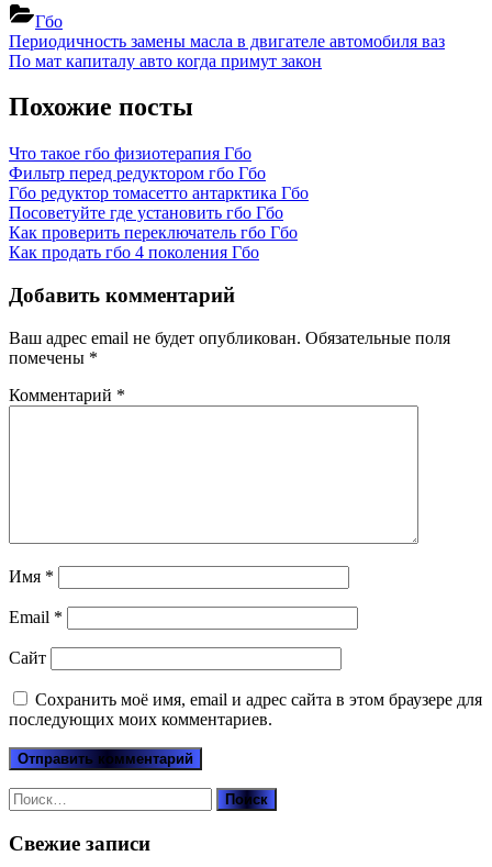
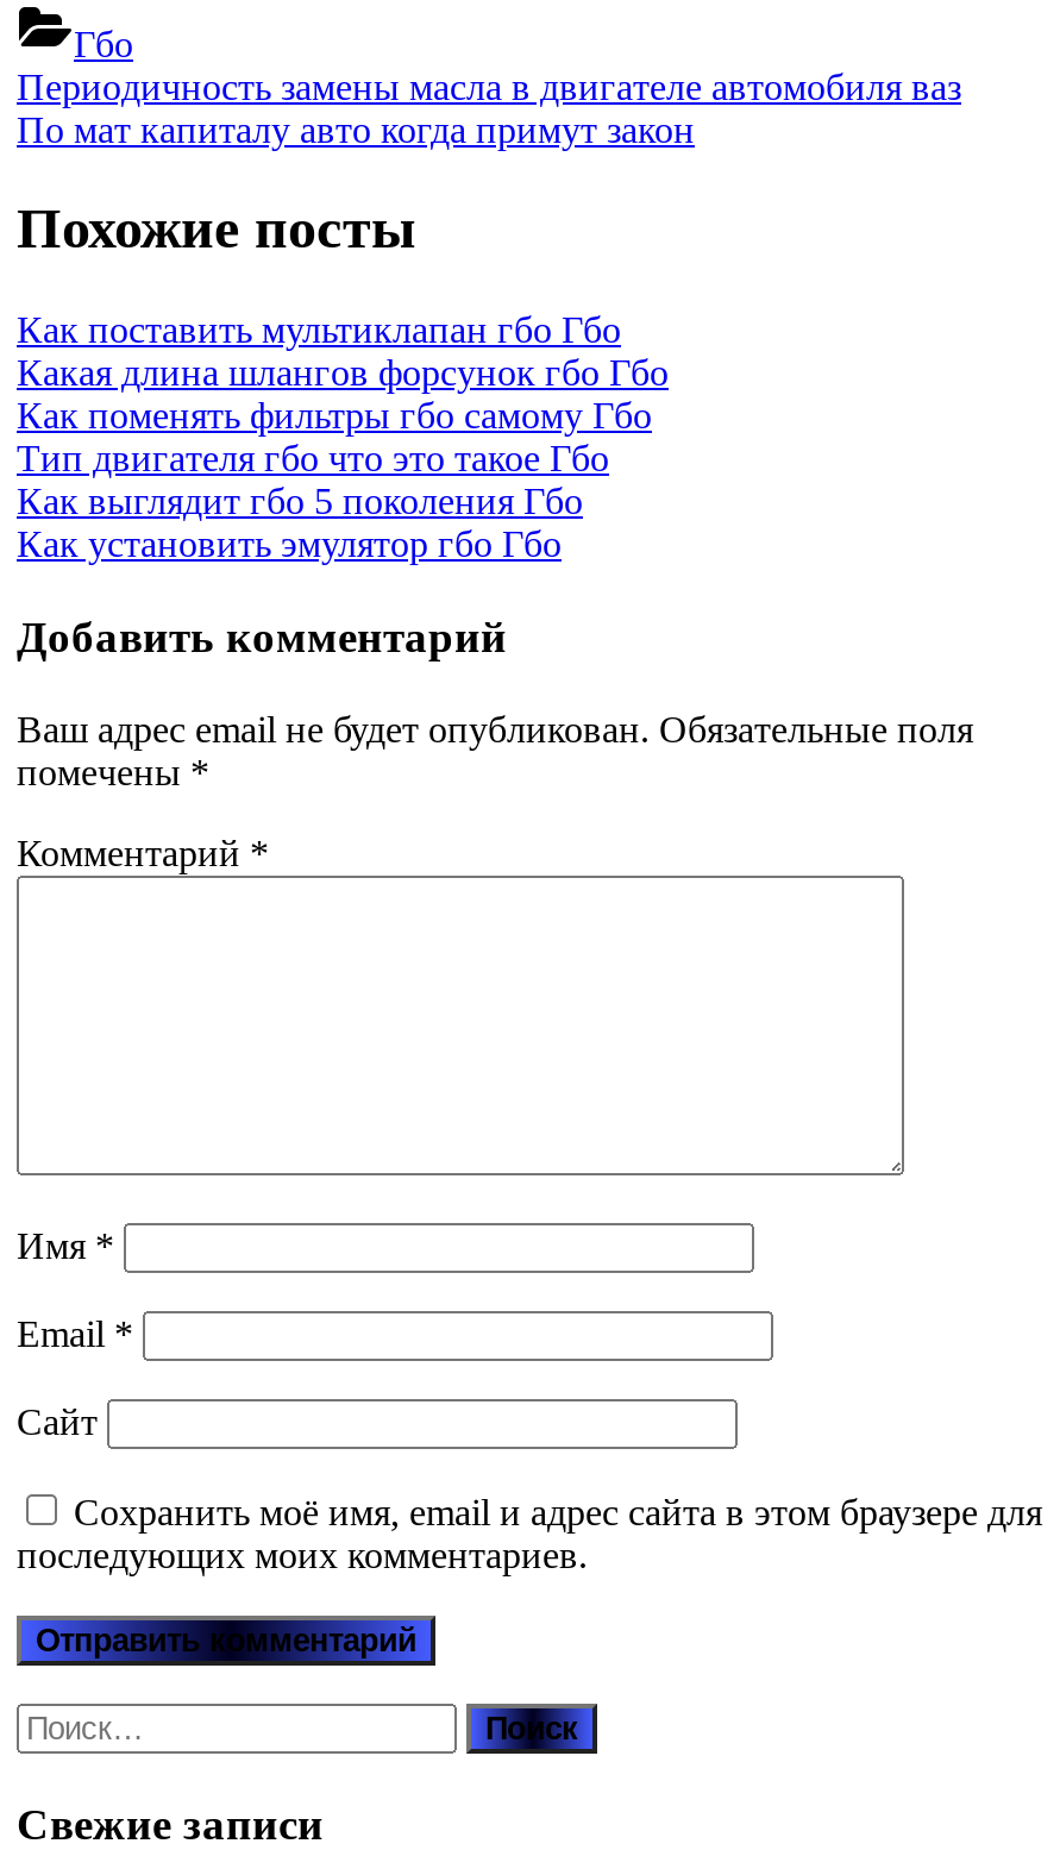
[9,144,309,262] Что такое гбо физиотерапия Гбо | Фильтр перед редуктором гбо Гбо | Гбо редуктор томасетто антарктика Гбо | Посоветуйте где установить гбо Гбо | Как проверить переключатель гбо Гбо | Как продать гбо 4 поколения Гбо -> [17,310,669,565] Как поставить мультиклапан гбо Гбо | Какая длина шлангов форсунок гбо Гбо | Как поменять фильтры гбо самому Гбо | Тип двигателя гбо что это такое Гбо | Как выглядит гбо 5 поколения Гбо | Как установить эмулятор гбо Гбо

